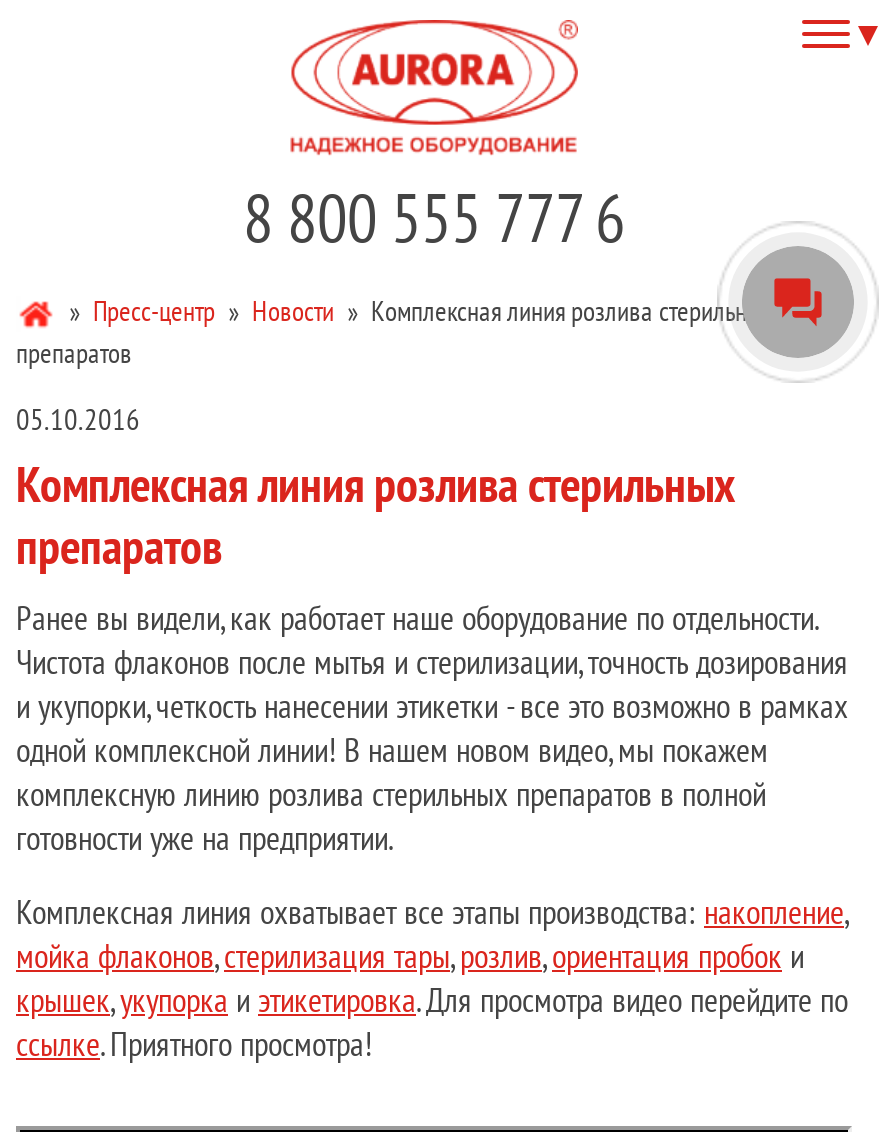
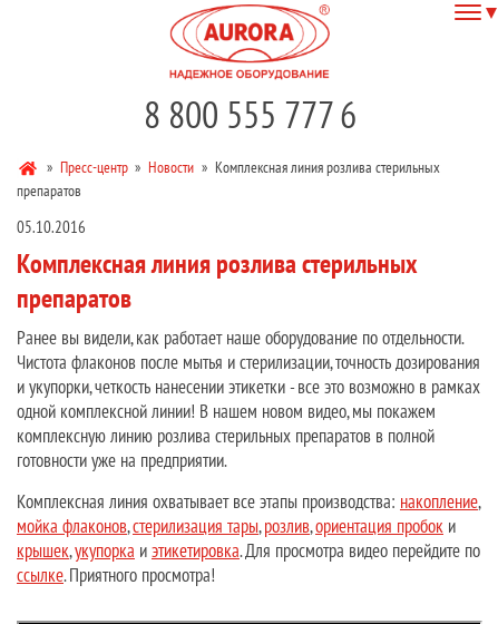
[740,242,858,362] [image] -> none

